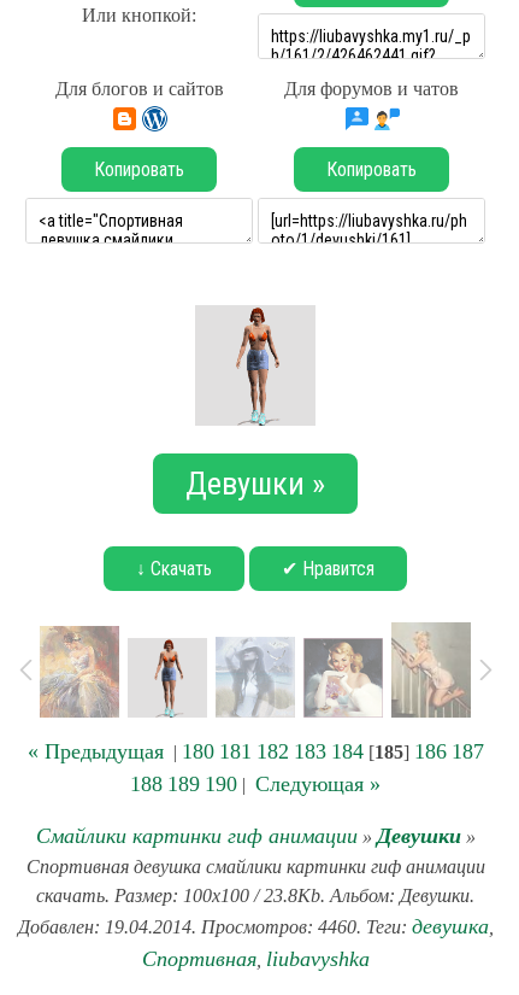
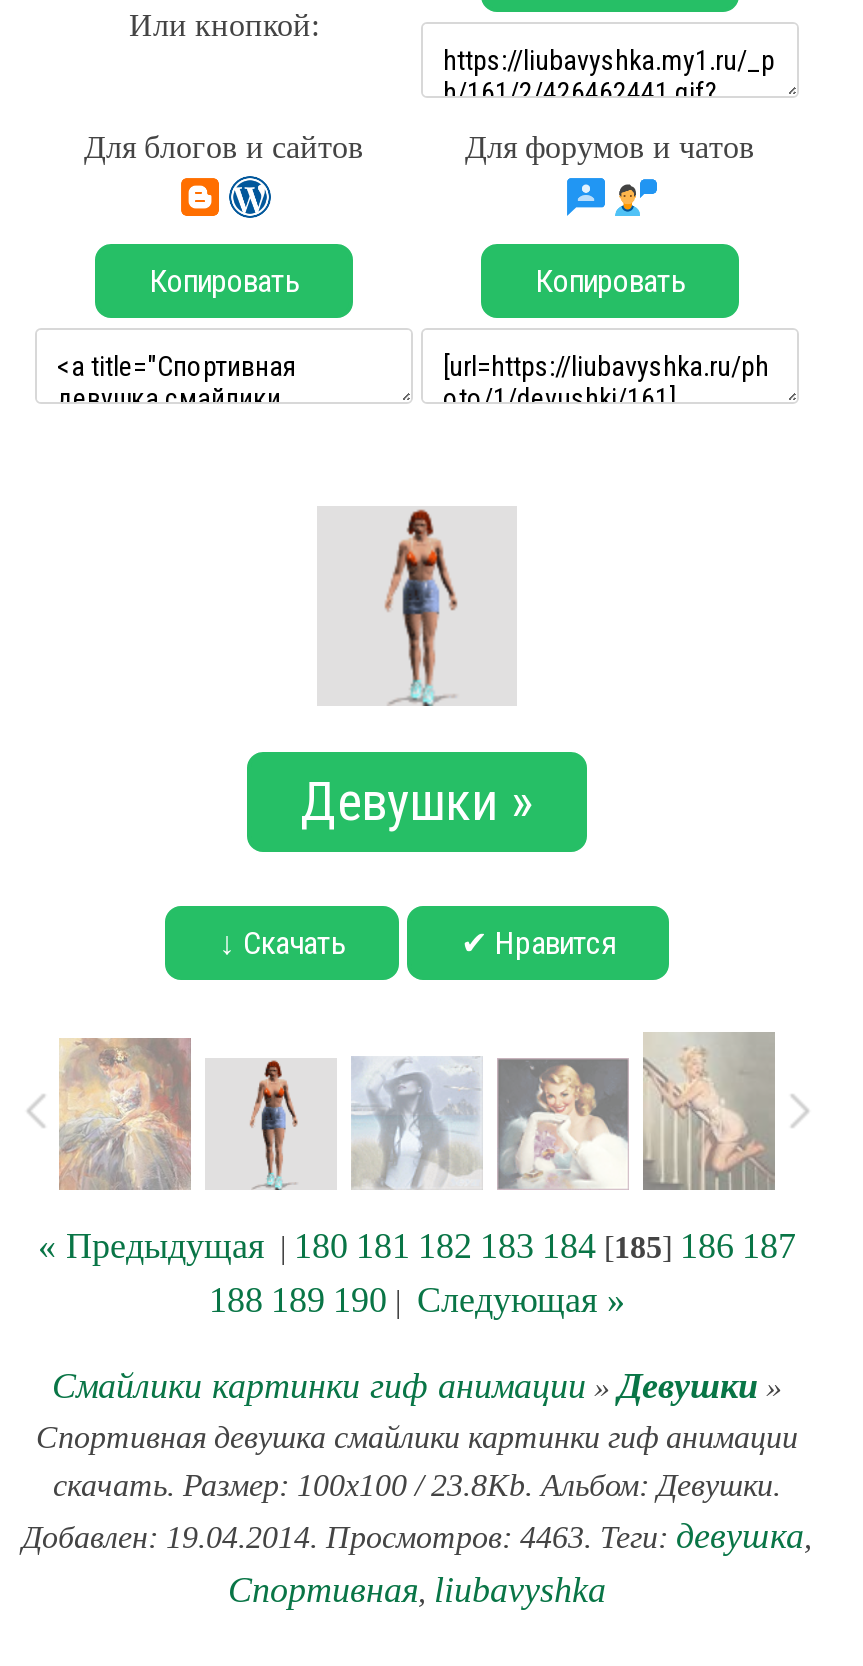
[17,914,493,938] Добавлен: 19.04.2014. Просмотров: 4460. Теги: девушка, -> [22,1516,812,1556] Добавлен: 19.04.2014. Просмотров: 4463. Теги: девушка,

